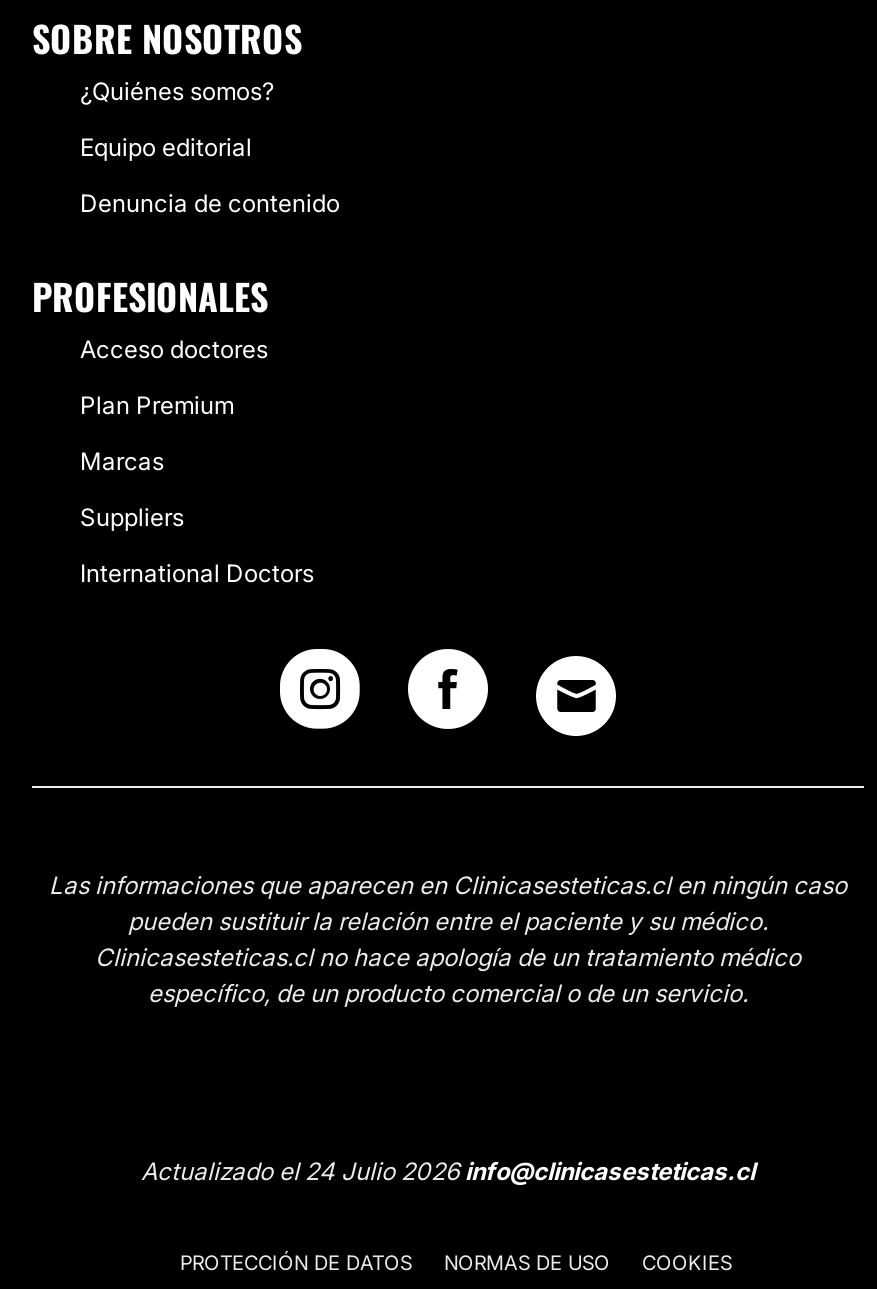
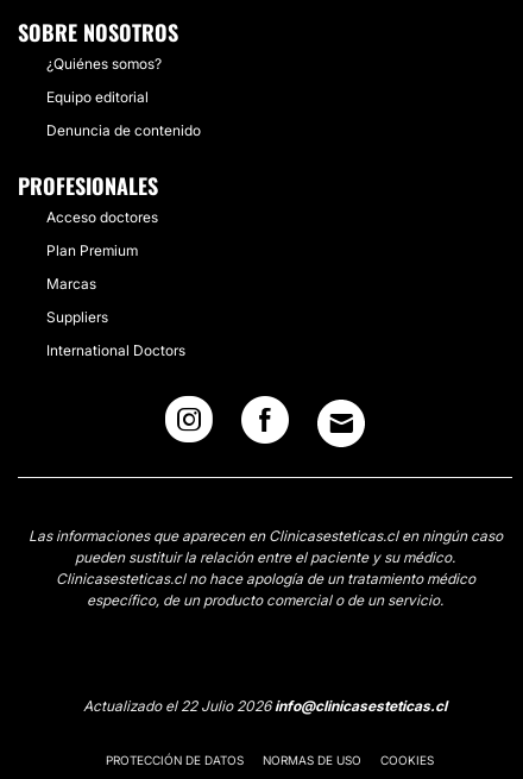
[141,1156,755,1186] Actualizado el 24 Julio 2026info@clinicasesteticas.cl -> [83,697,447,715] Actualizado el 22 Julio 2026info@clinicasesteticas.cl

